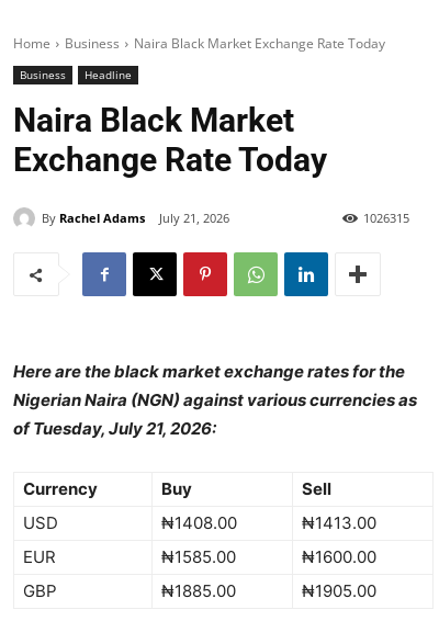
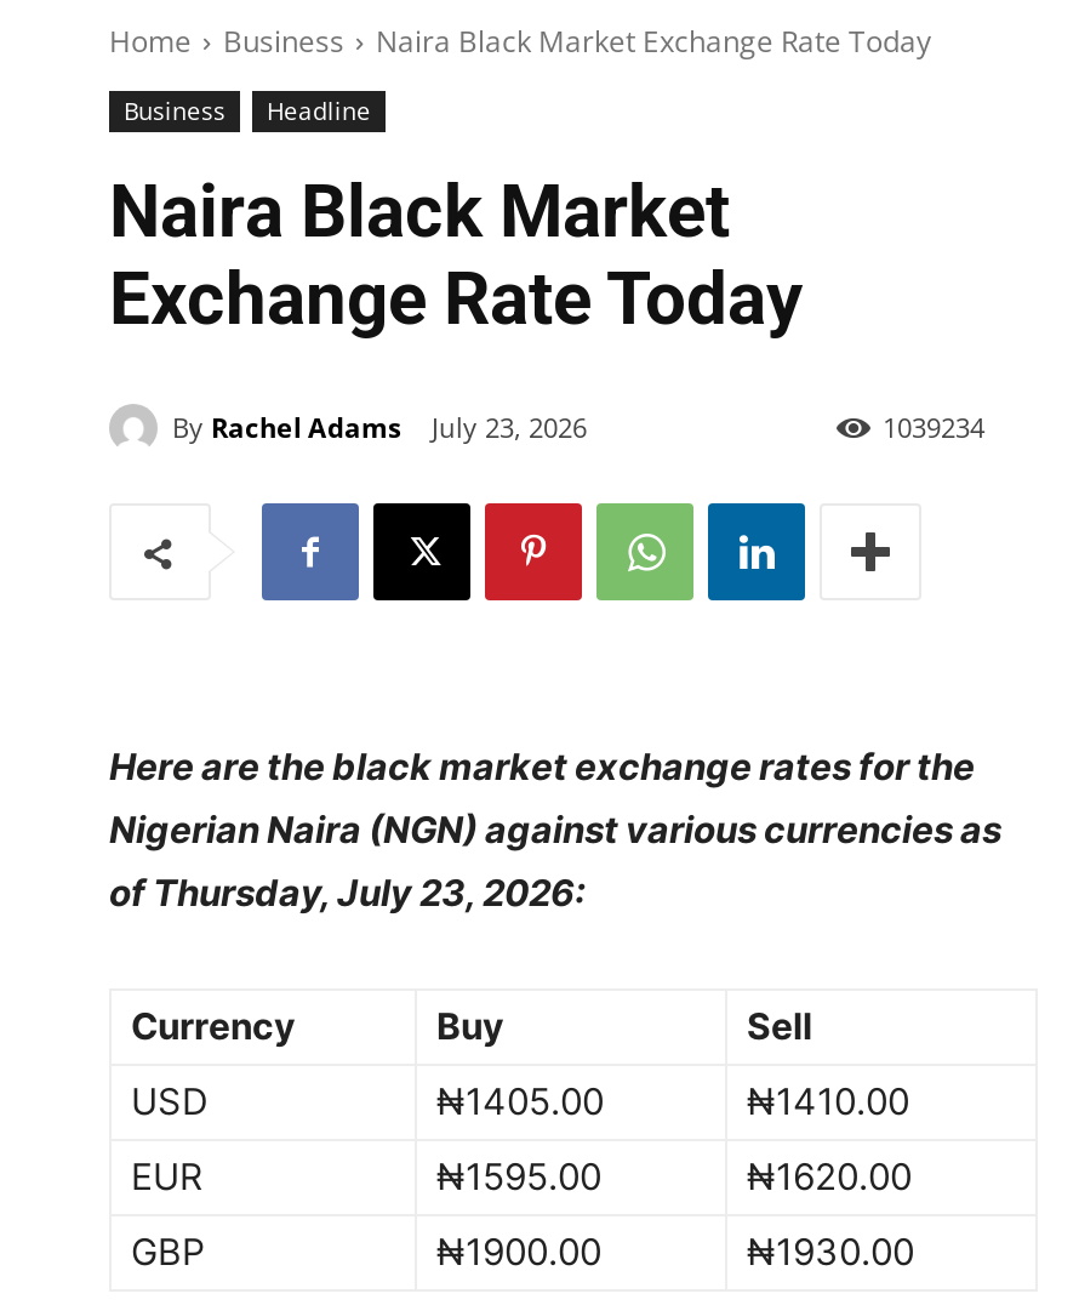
[42,209,229,226] By Rachel Adams July 21, 2026 -> [172,408,587,445] By Rachel Adams July 23, 2026
[363,210,409,226] 1026315 -> [883,409,984,445] 1039234
[13,418,216,439] of Tuesday, July 21, 2026: -> [109,870,584,916] of Thursday, July 23, 2026:
[161,512,237,533] ₦1408.00 -> [436,1078,604,1125] ₦1405.00
[302,512,376,533] ₦1413.00 -> [747,1078,909,1125] ₦1410.00
[161,547,236,567] ₦1585.00 -> [436,1154,601,1200] ₦1595.00
[302,547,376,567] ₦1600.00 -> [747,1154,912,1200] ₦1620.00
[161,581,236,601] ₦1885.00 -> [436,1229,601,1275] ₦1900.00
[302,581,376,601] ₦1905.00 -> [747,1229,914,1275] ₦1930.00

